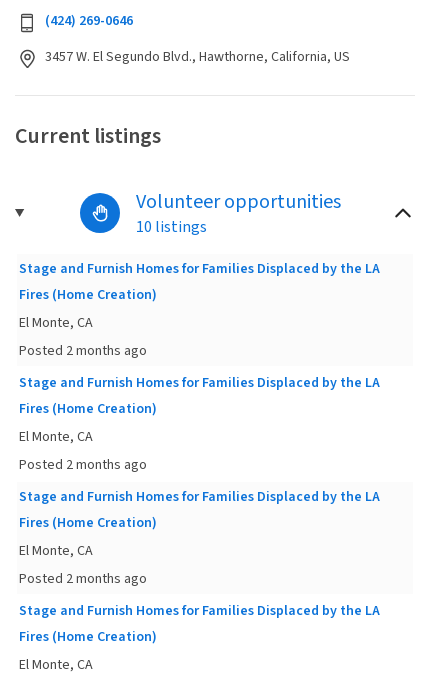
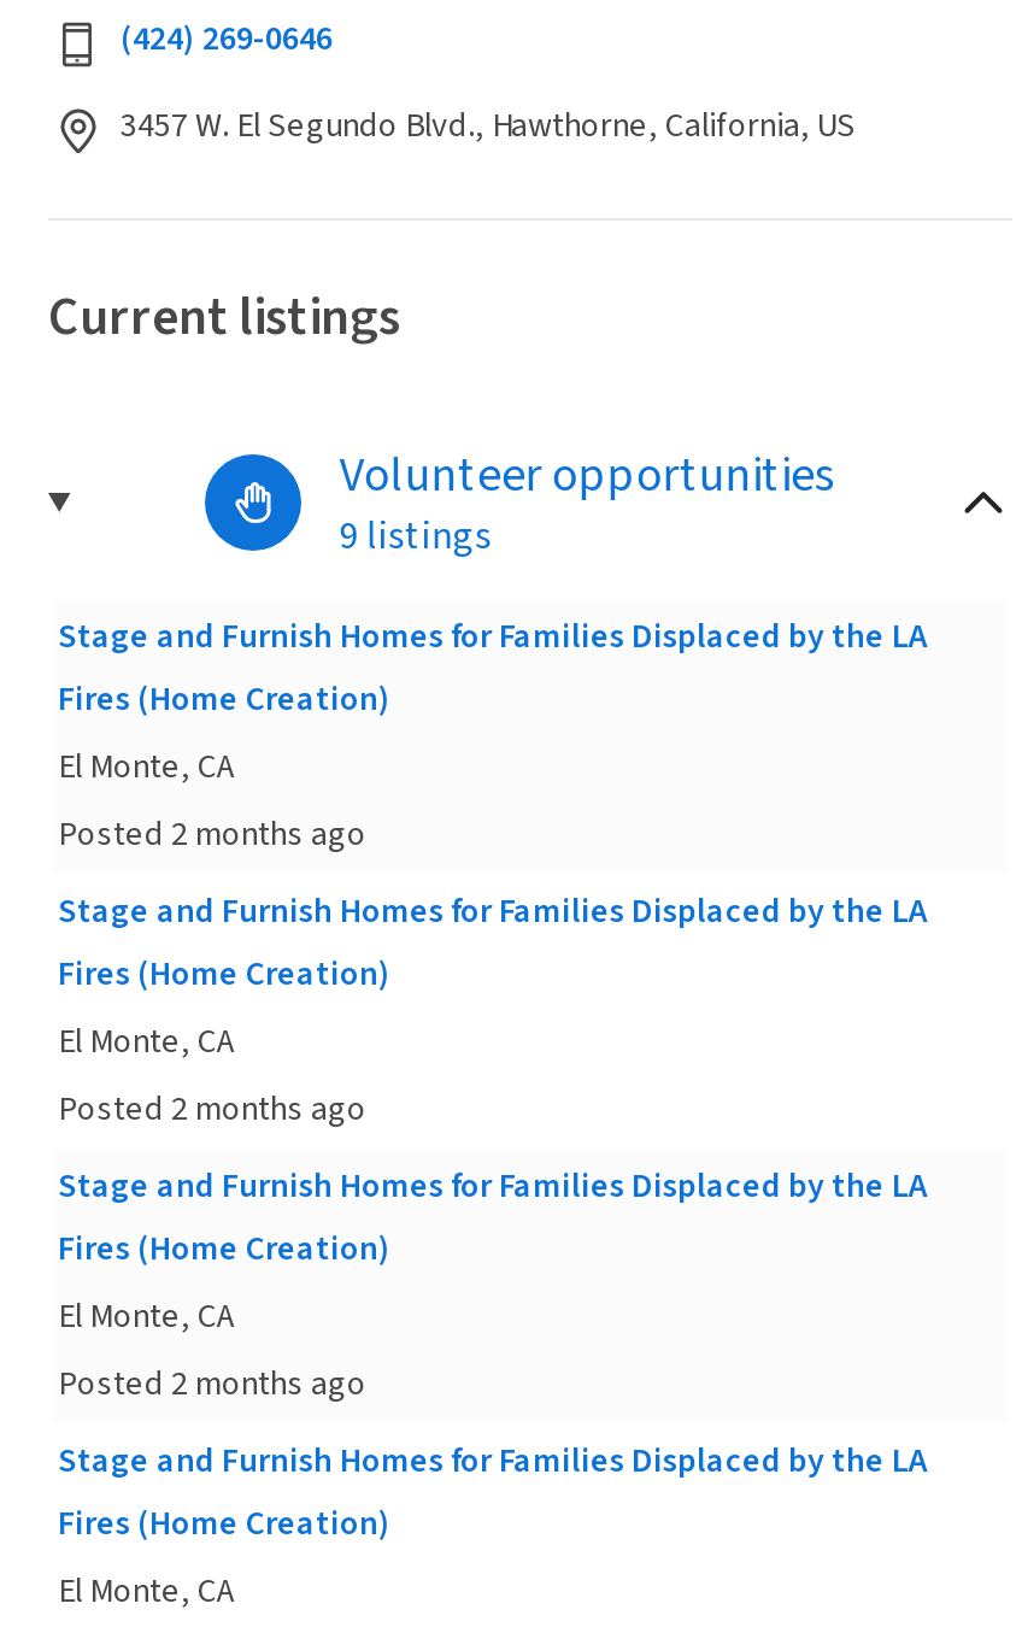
[136,216,207,238] 10 listings -> [340,510,491,563] 9 listings

